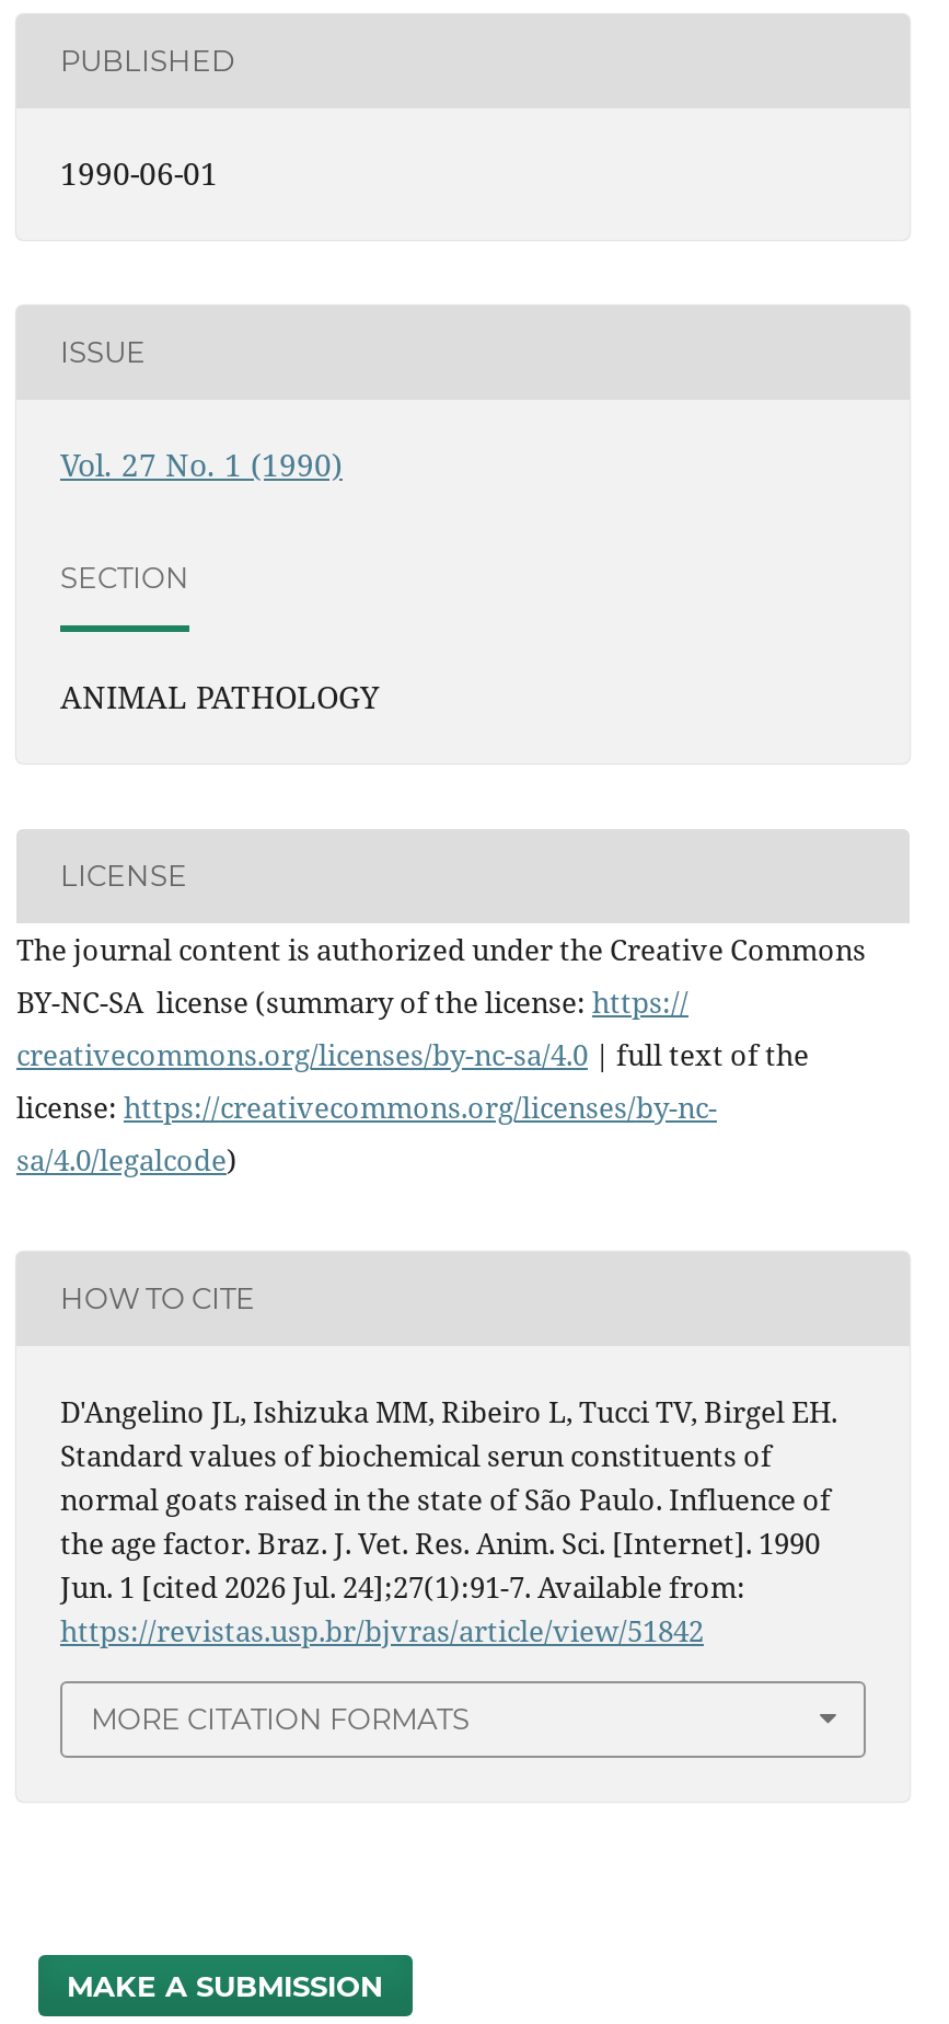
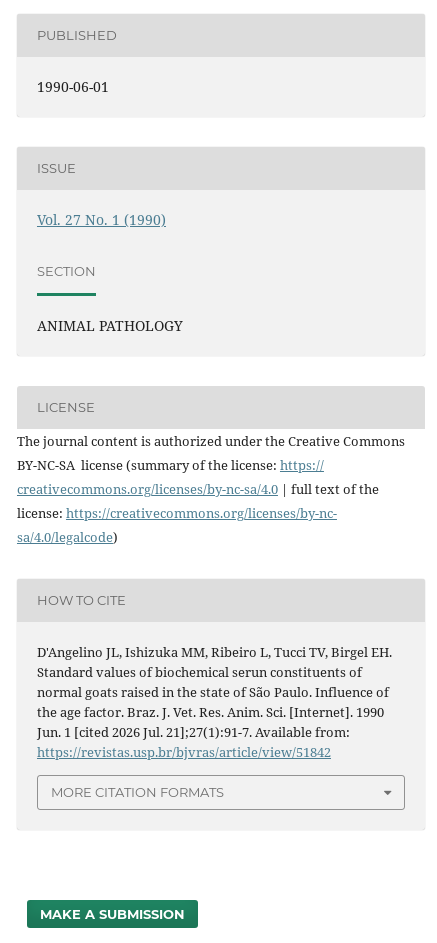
[60,1567,745,1607] Jun. 1 [cited 2026 Jul. 24];27(1):91-7. Available from: -> [37,723,350,741] Jun. 1 [cited 2026 Jul. 21];27(1):91-7. Available from:

